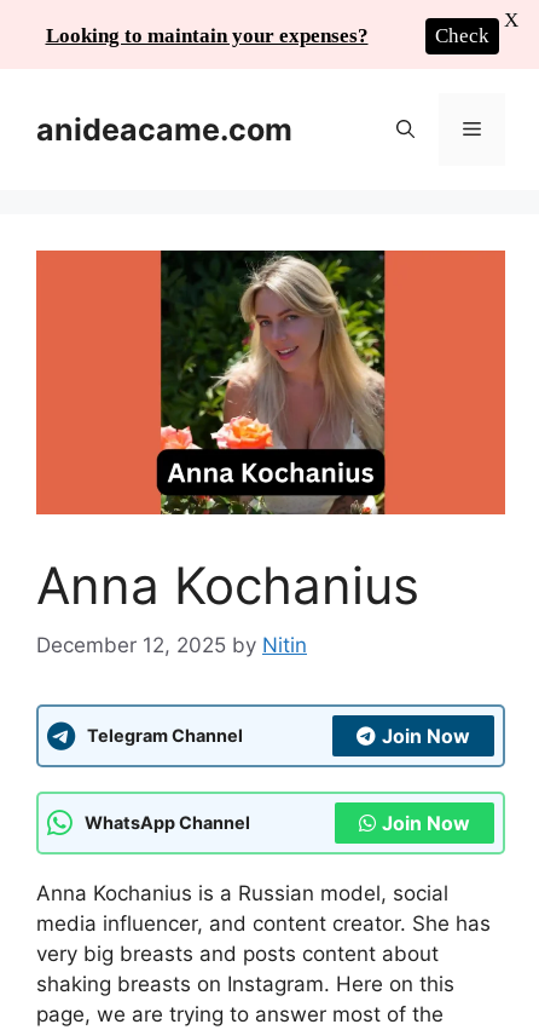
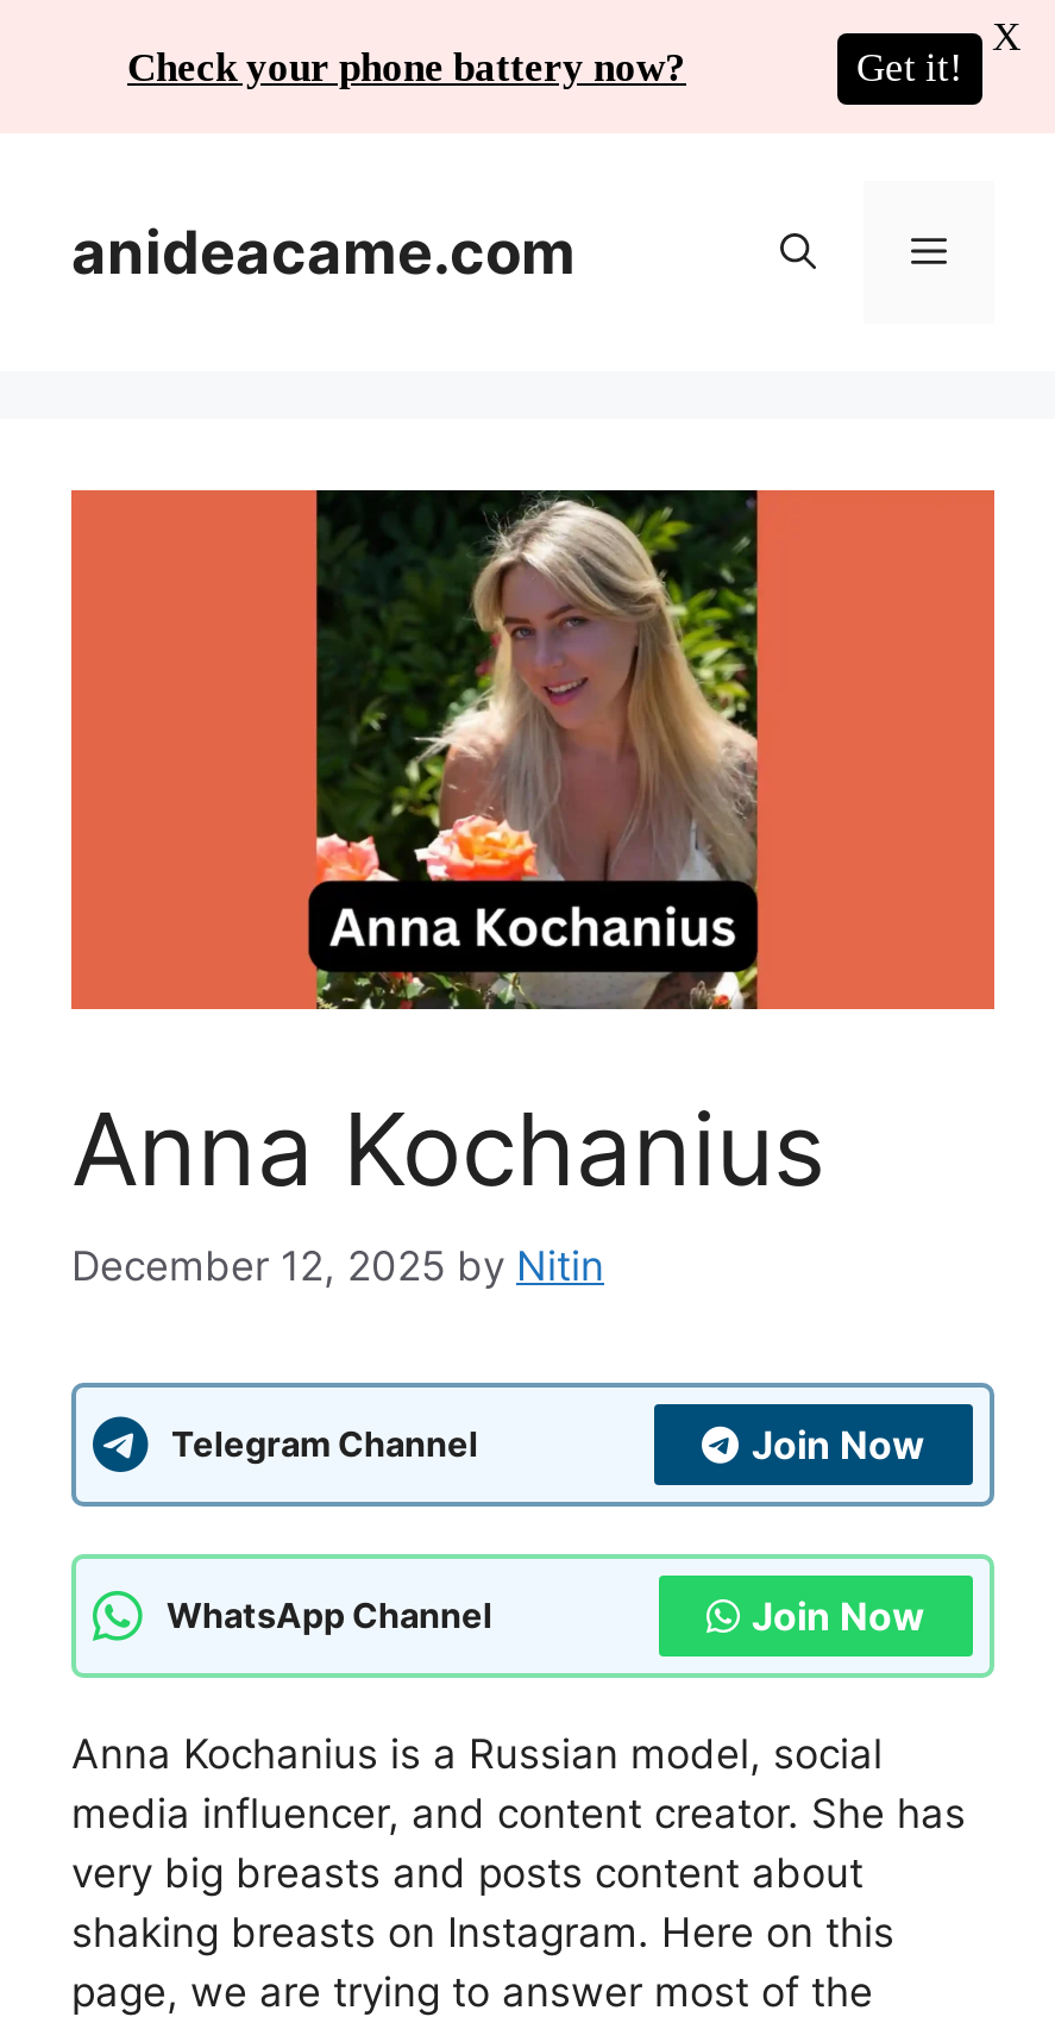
[45,24,489,47] Looking to maintain your expenses? | Check -> [127,44,963,89] Check your phone battery now? | Get it!

